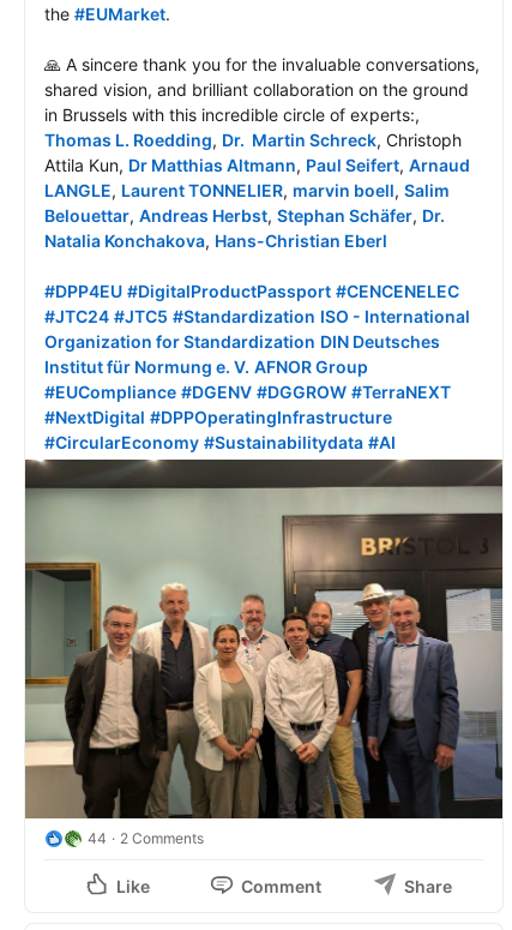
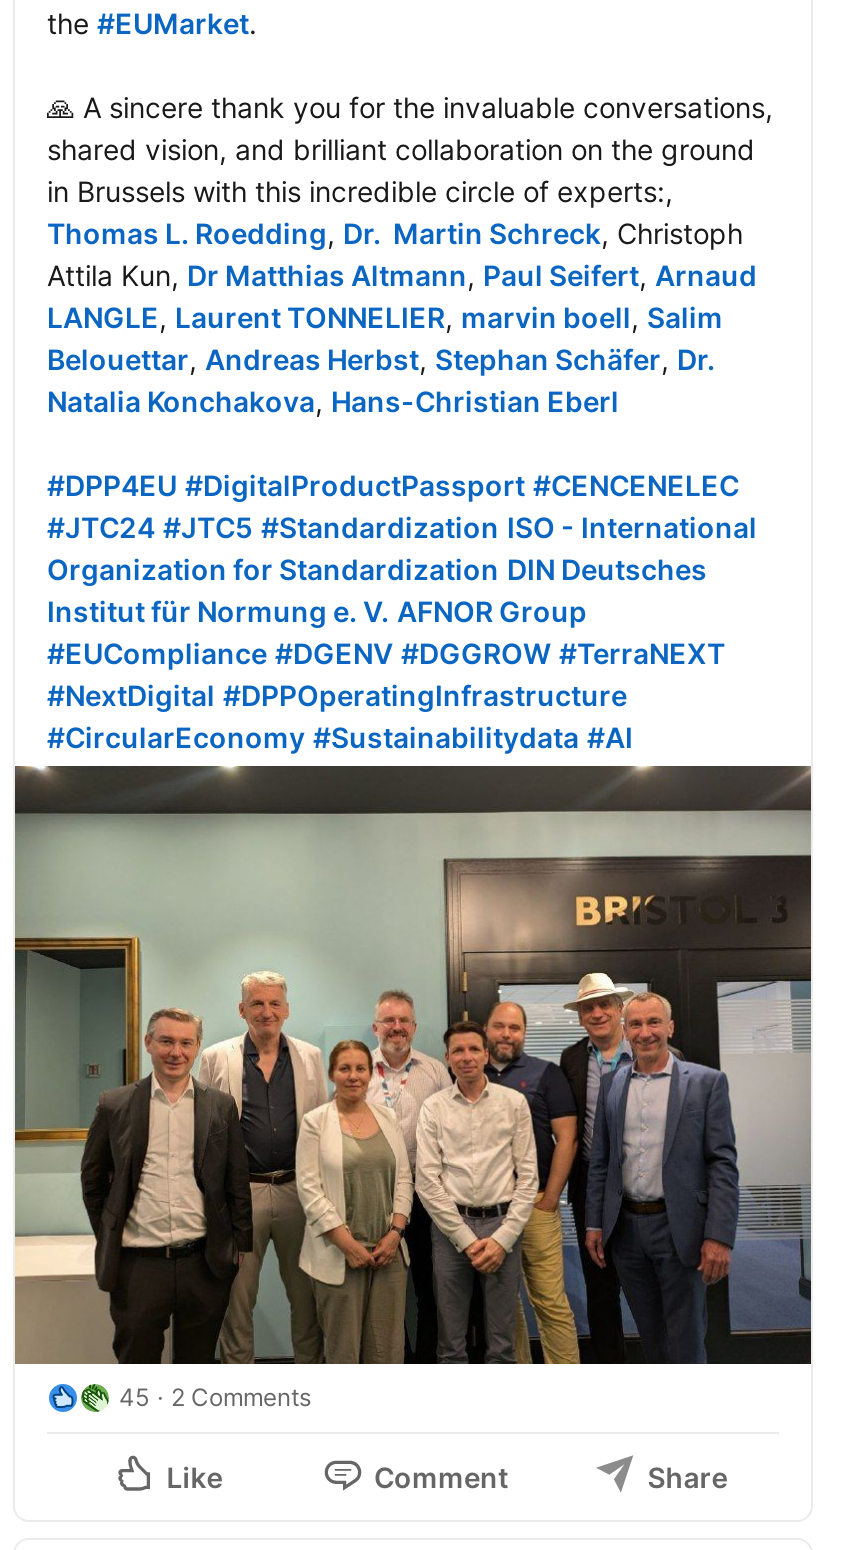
[88,829,204,847] 44 2 Comments -> [119,1382,311,1412] 45 2 Comments

